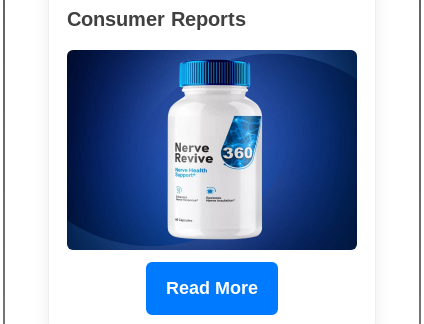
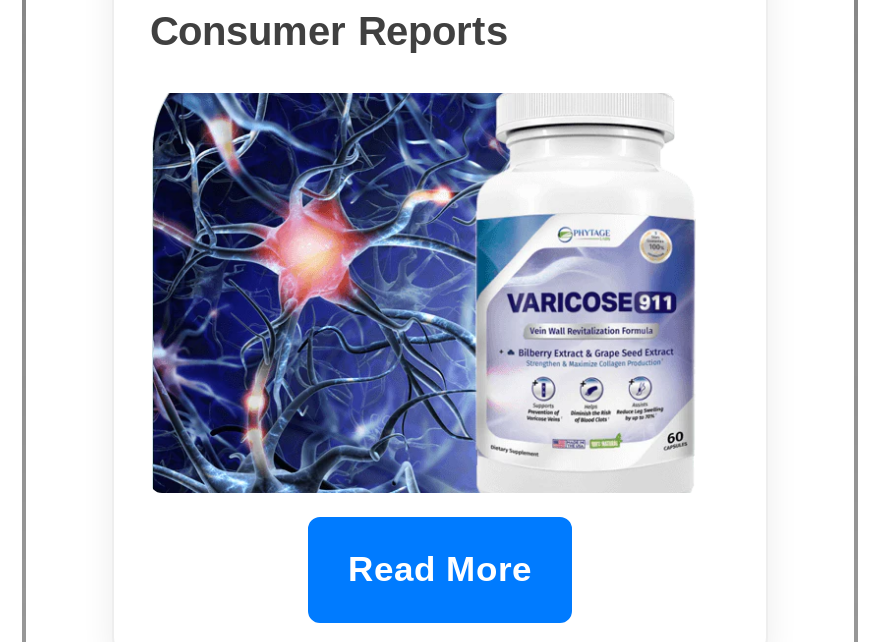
[66,49,358,251] [image] -> [150,92,730,496] [image]

